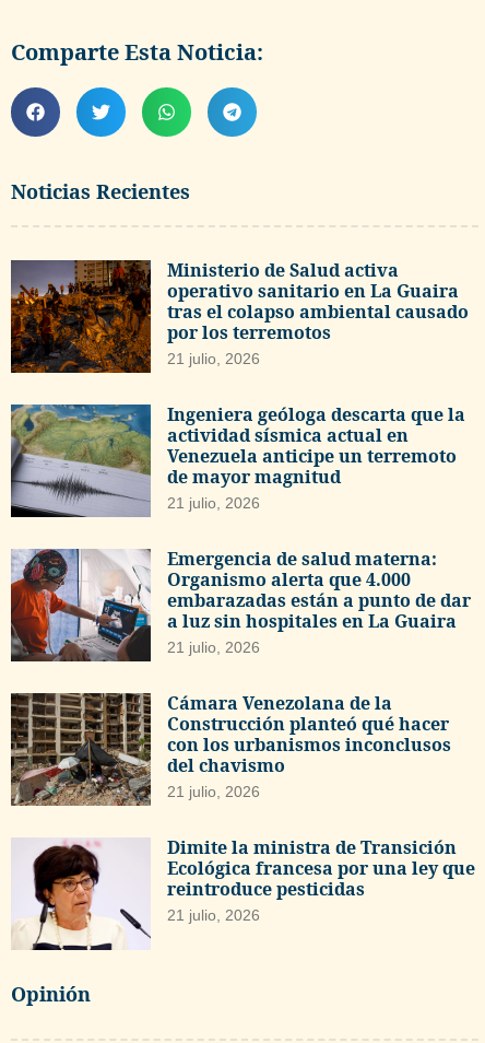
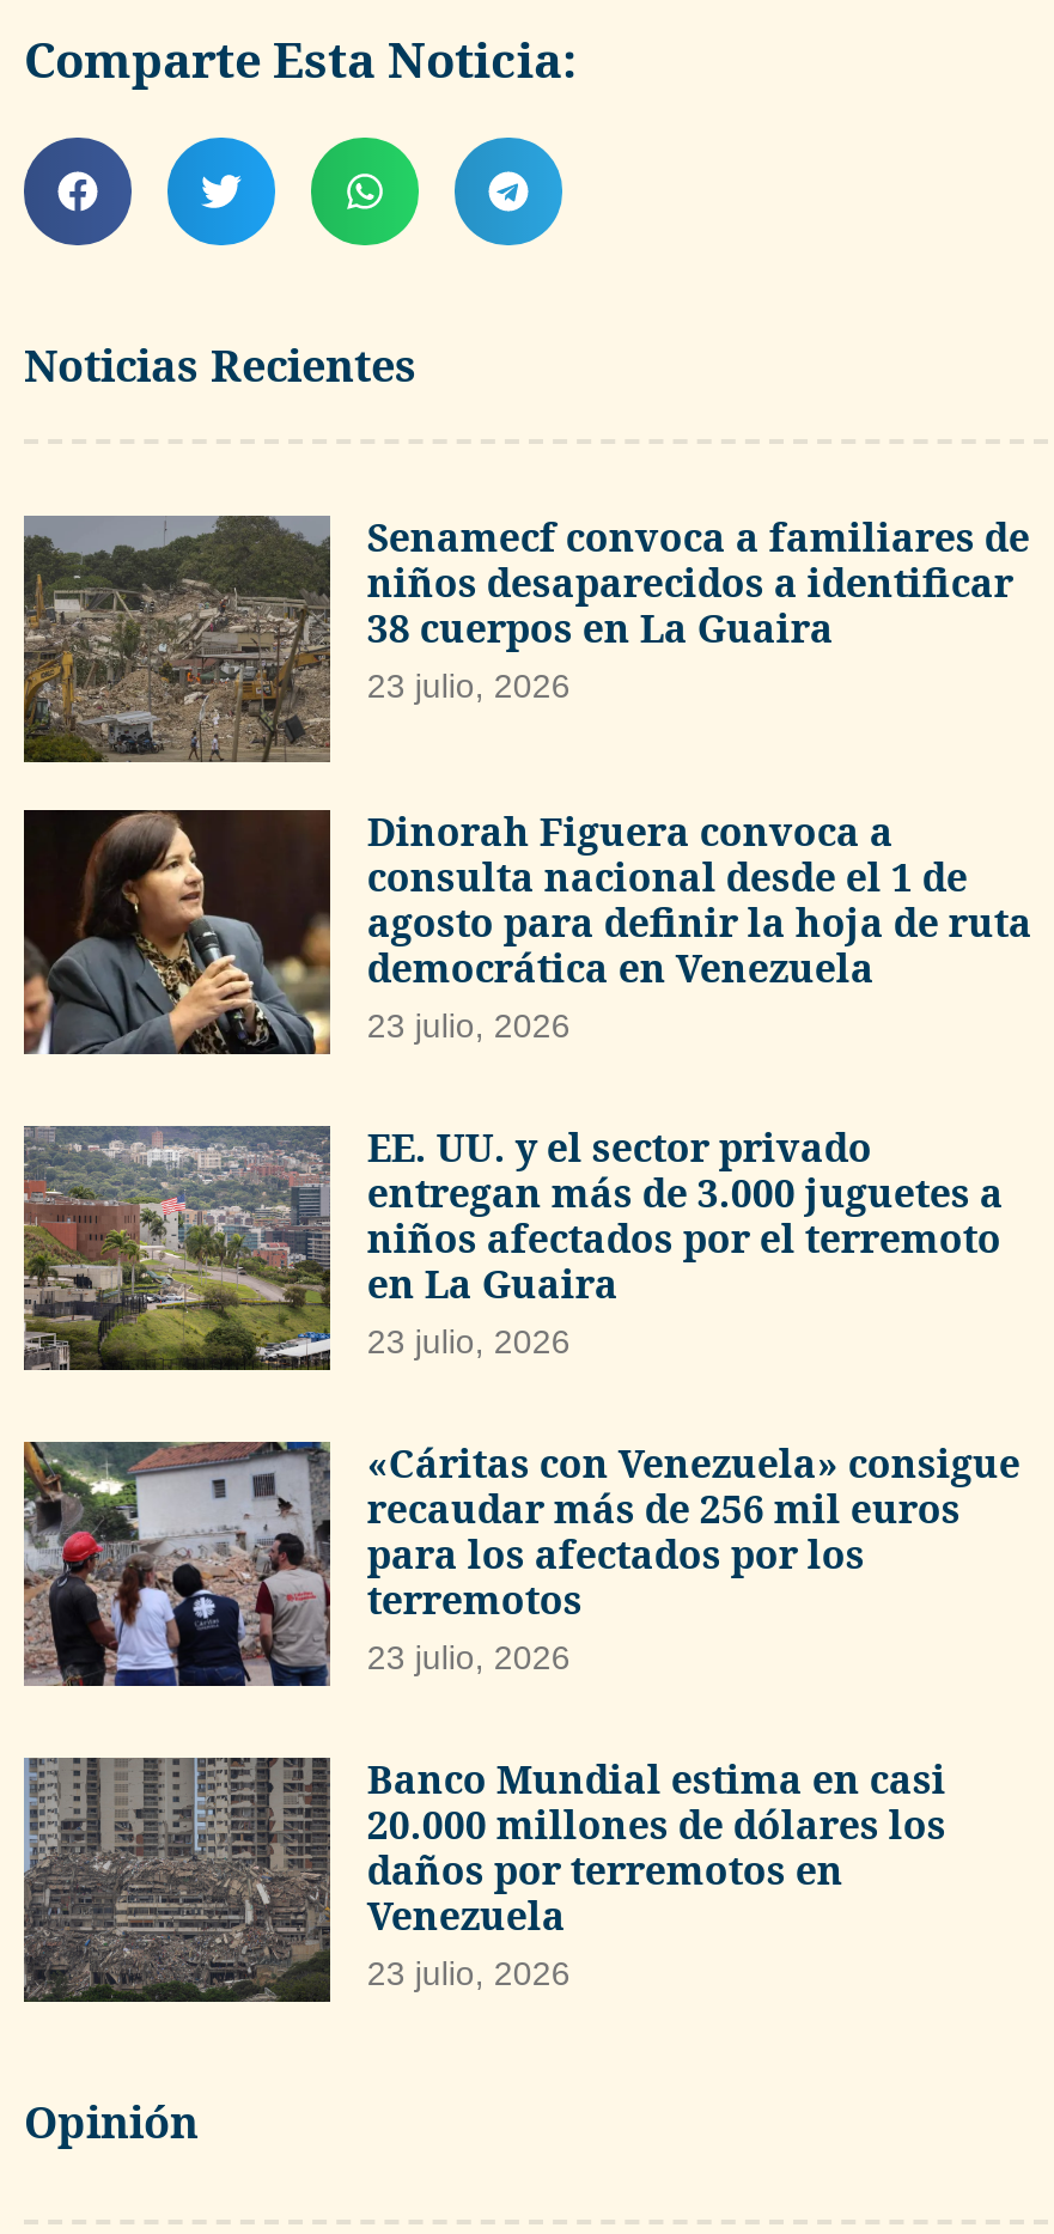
[10,258,469,374] [image] | Ministerio de Salud activa | operativo sanitario en La Guaira | tras el colapso ambiental causado | por los terremotos | 21 julio, 2026 -> [24,511,1030,765] [image] | Senamecf convoca a familiares de | niños desaparecidos a identificar | 38 cuerpos en La Guaira | 23 julio, 2026
[10,395,466,518] [image] | Ingeniera geóloga descarta que la | actividad sísmica actual en | Venezuela anticipe un terremoto | de mayor magnitud | 21 julio, 2026 -> [22,805,1032,1078] [image] | Dinorah Figuera convoca a | consulta nacional desde el 1 de | agosto para definir la hoja de ruta | democrática en Venezuela | 23 julio, 2026
[10,539,471,663] [image] | Emergencia de salud materna: | Organismo alerta que 4.000 | embarazadas están a punto de dar | a luz sin hospitales en La Guaira | 21 julio, 2026 -> [22,1120,1004,1394] [image] | EE. UU. y el sector privado | entregan más de 3.000 juguetes a | niños afectados por el terremoto | en La Guaira | 23 julio, 2026
[10,683,452,807] [image] | Cámara Venezolana de la | Construcción planteó qué hacer | con los urbanismos inconclusos | del chavismo | 21 julio, 2026 -> [22,1436,1020,1710] [image] | «Cáritas con Venezuela» consigue | recaudar más de 256 mil euros | para los afectados por los | terremotos | 23 julio, 2026
[11,828,476,951] [image] | Dimite la ministra de Transición | Ecológica francesa por una ley que | reintroduce pesticidas | 21 julio, 2026 -> [22,1752,946,2026] [image] | Banco Mundial estima en casi | 20.000 millones de dólares los | daños por terremotos en | Venezuela | 23 julio, 2026

